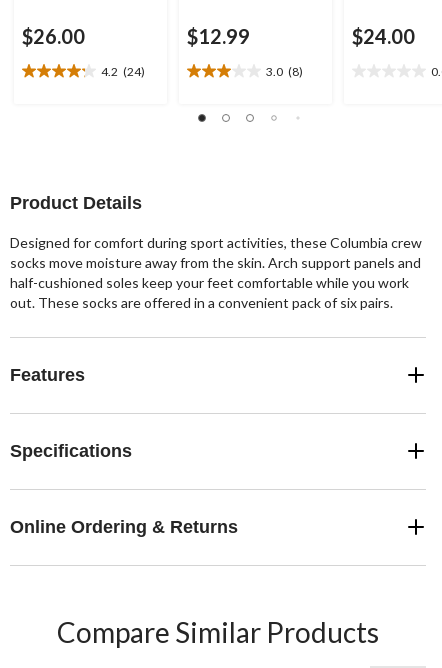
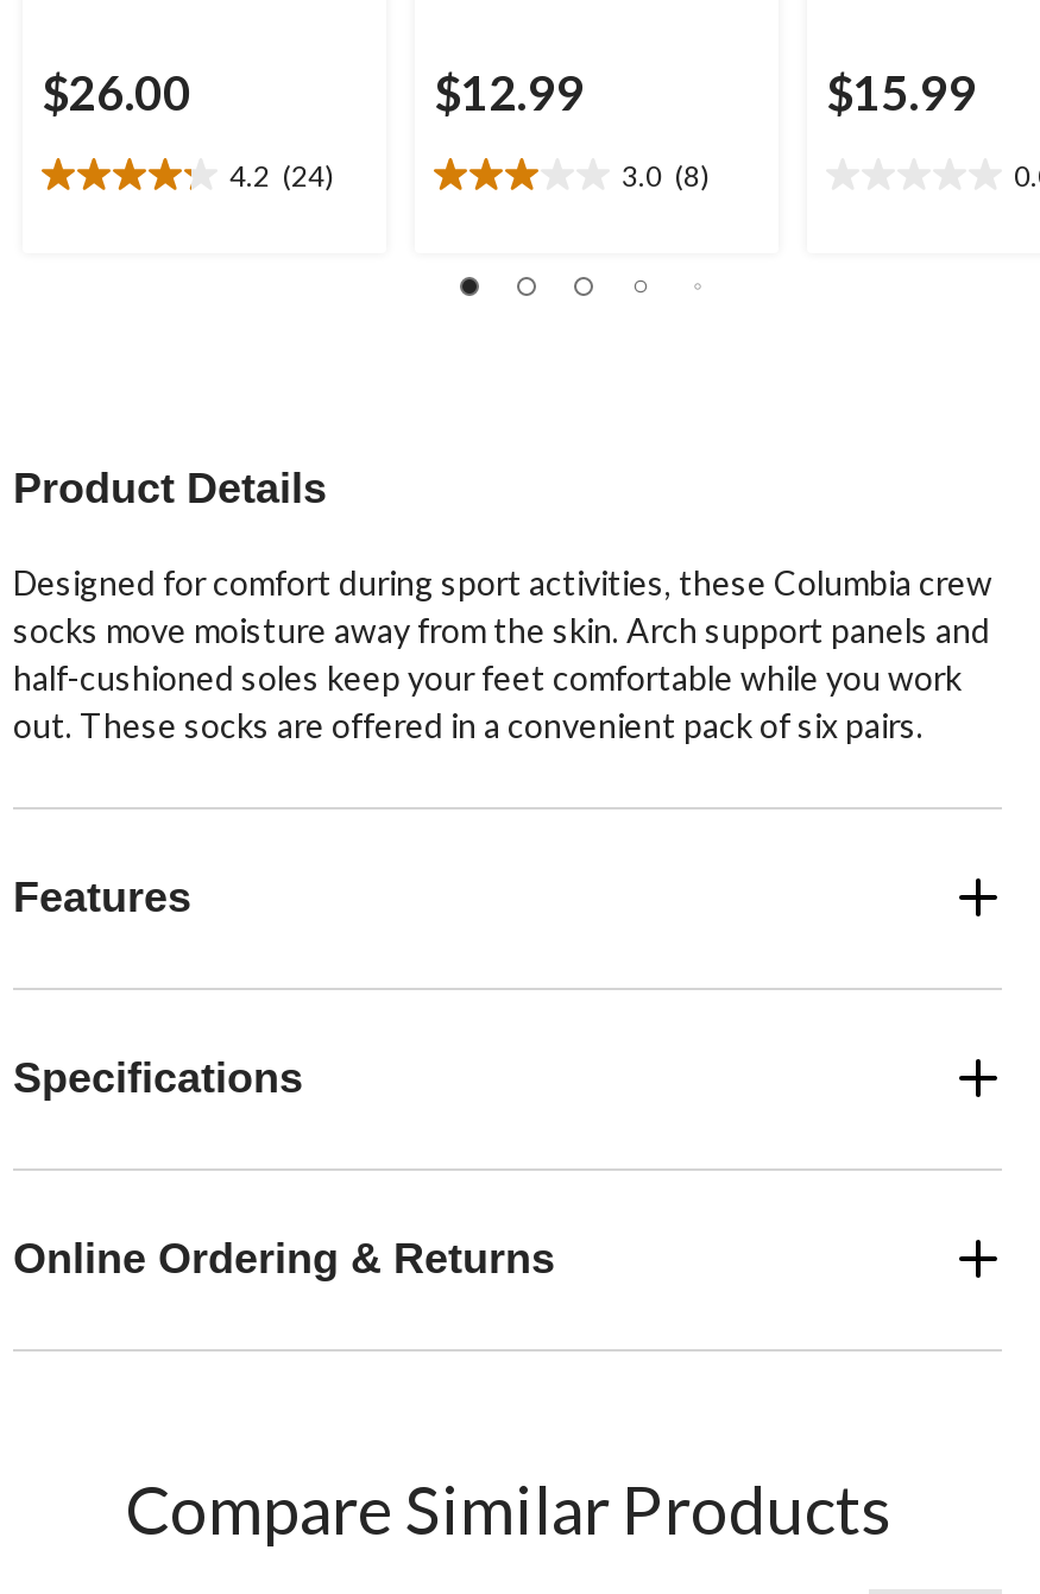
[352,24,415,48] $24.00 -> [826,62,976,119] $15.99

